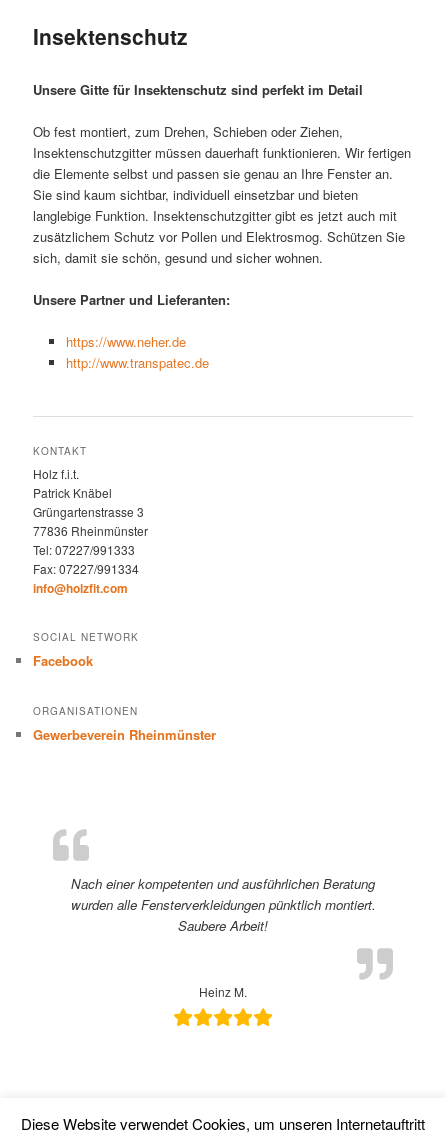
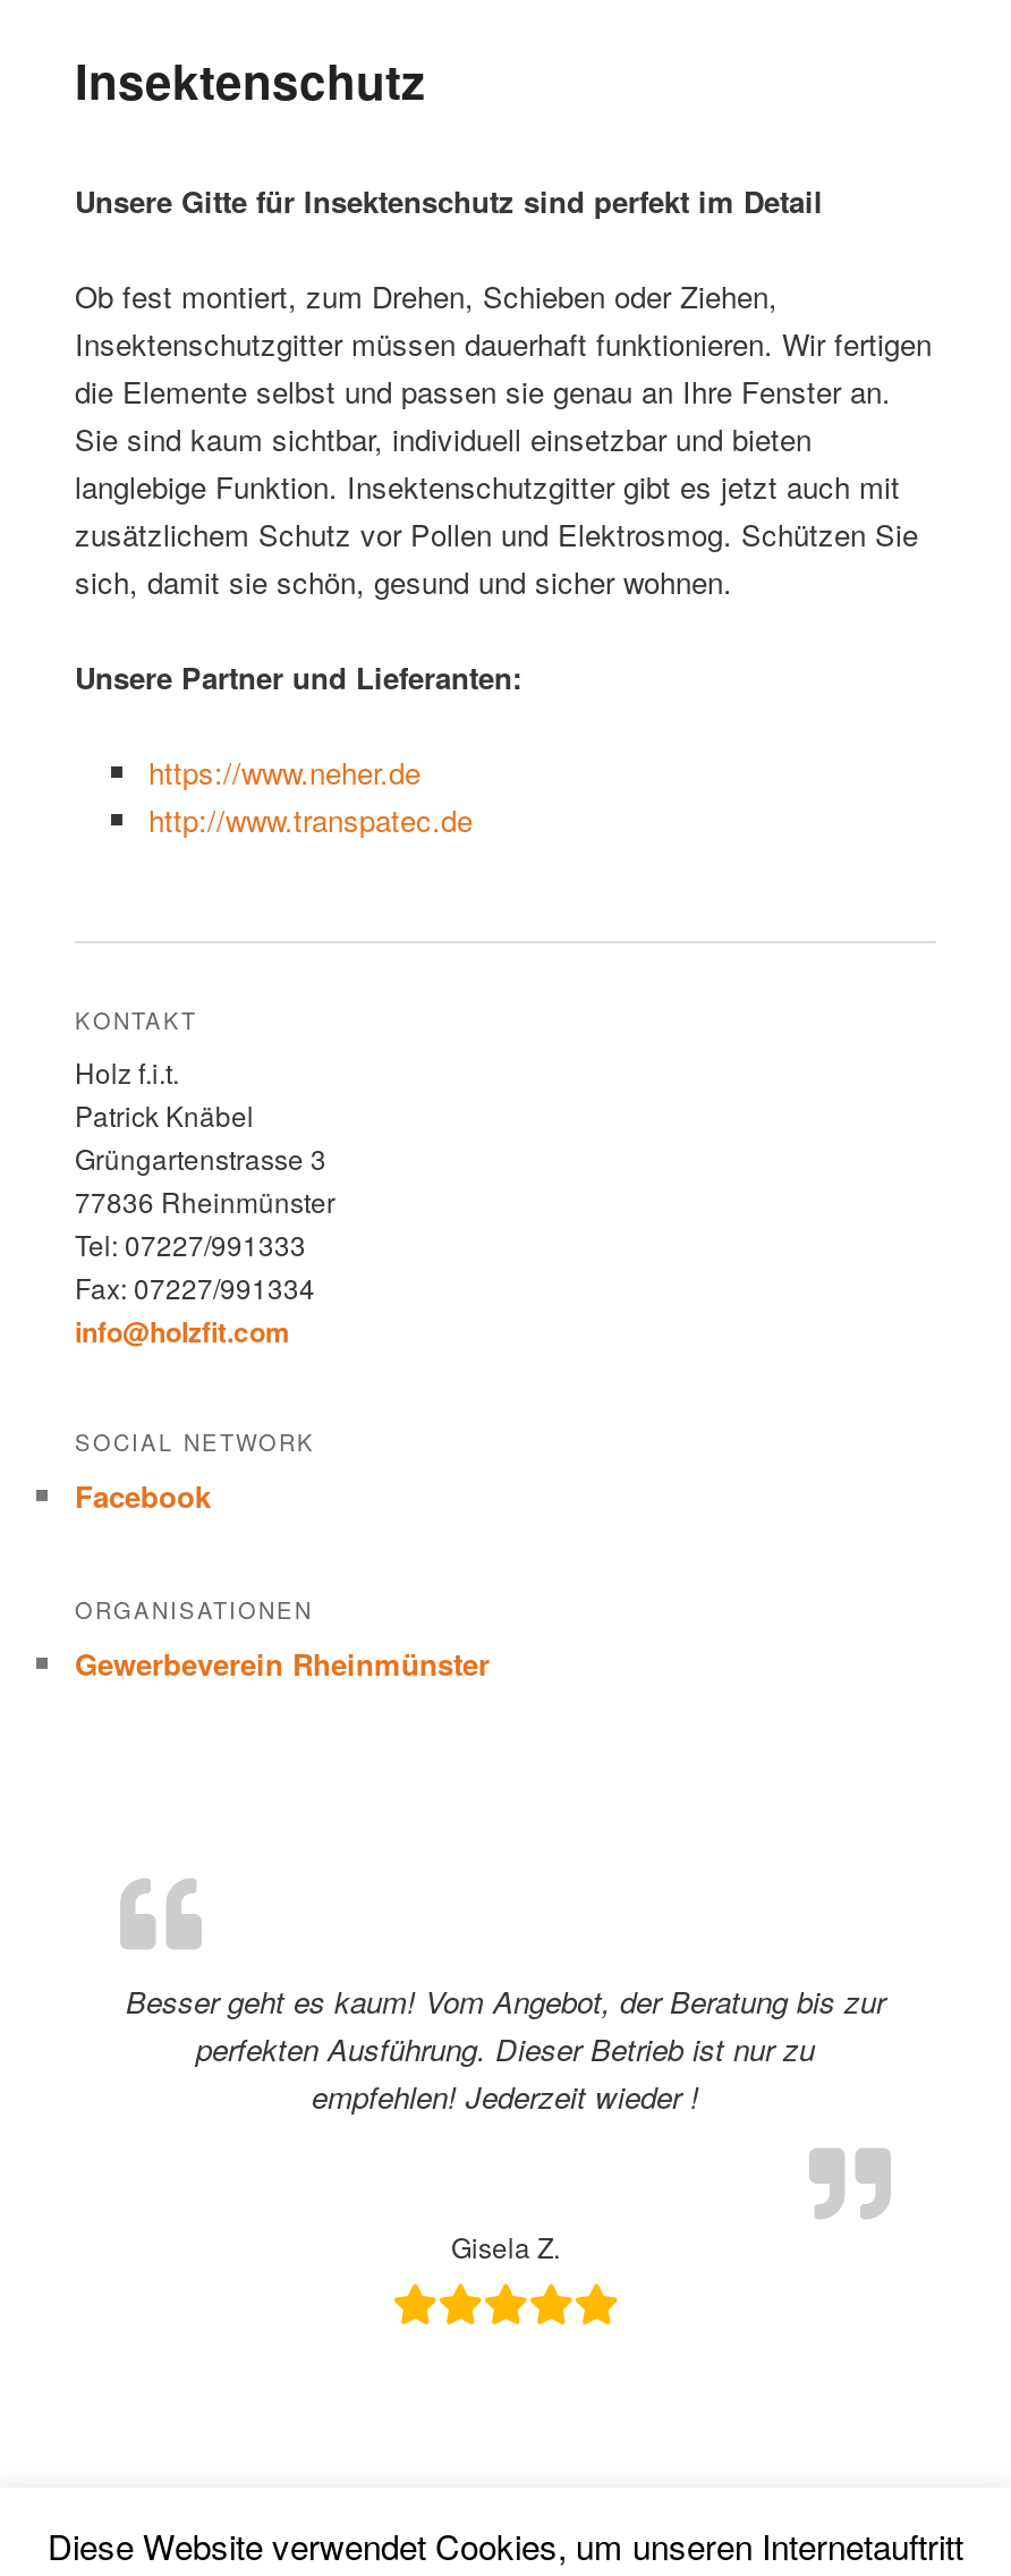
[70,874,375,935] Nach einer kompetenten und ausführlichen Beratung | wurden alle Fensterverkleidungen pünktlich montiert. | Saubere Arbeit! -> [126,1979,885,2118] Besser geht es kaum! Vom Angebot, der Beratung bis zur | perfekten Ausführung. Dieser Betrieb ist nur zu | empfehlen! Jederzeit wieder !
[199,983,247,1000] Heinz M. -> [451,2227,560,2265] Gisela Z.

